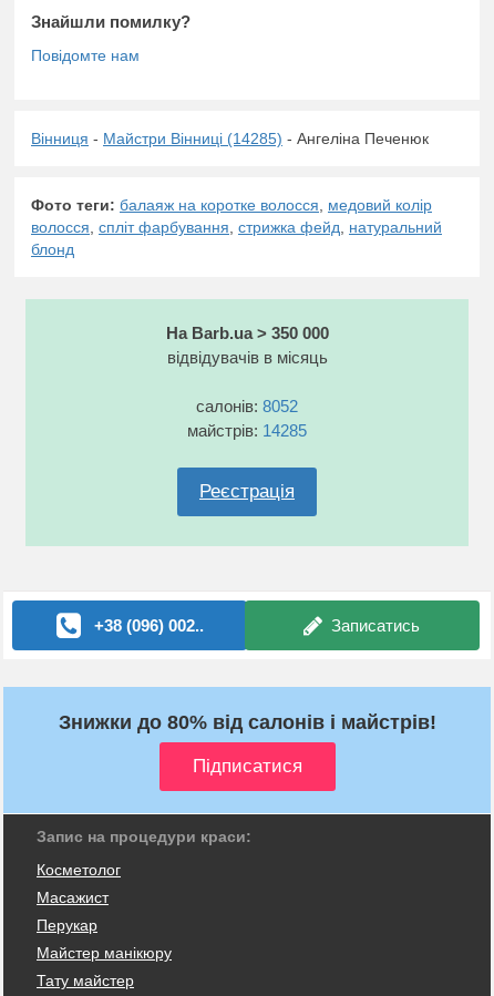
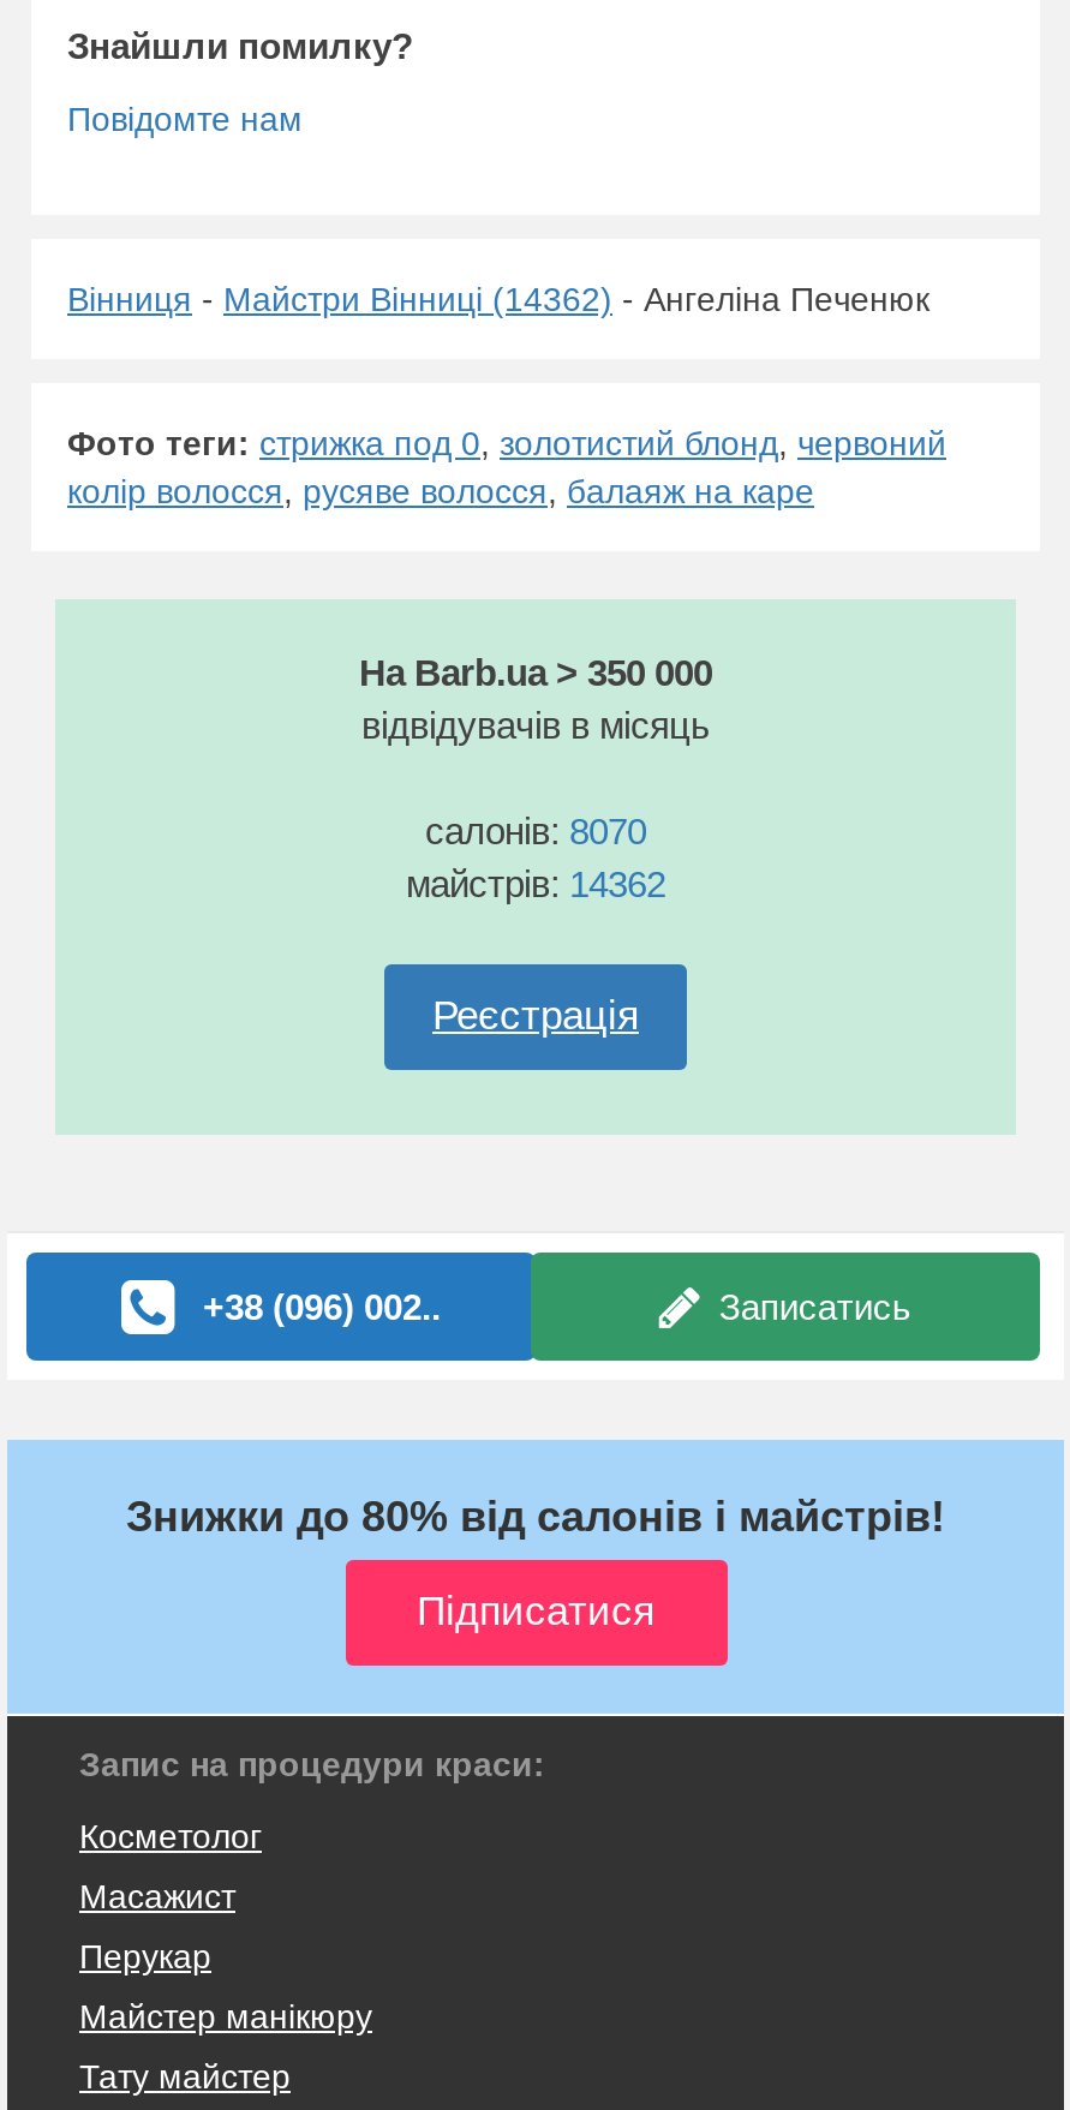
[31,130,429,148] Вінниця - Майстри Вінниці (14285) - Ангеліна Печенюк -> [67,281,929,319] Вінниця - Майстри Вінниці (14362) - Ангеліна Печенюк
[31,197,442,259] Фото теги: балаяж на коротке волосся, медовий колір | волосся, спліт фарбування, стрижка фейд, натуральний | блонд -> [67,425,946,511] Фото теги: стрижка под 0, золотистий блонд, червоний | колір волосся, русяве волосся, балаяж на каре
[196,397,298,416] салонів: 8052 -> [425,812,646,852] салонів: 8070
[187,421,307,440] майстрів: 14285 -> [406,864,665,905] майстрів: 14362

